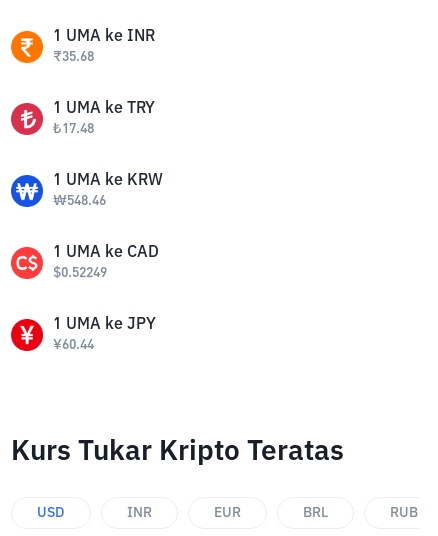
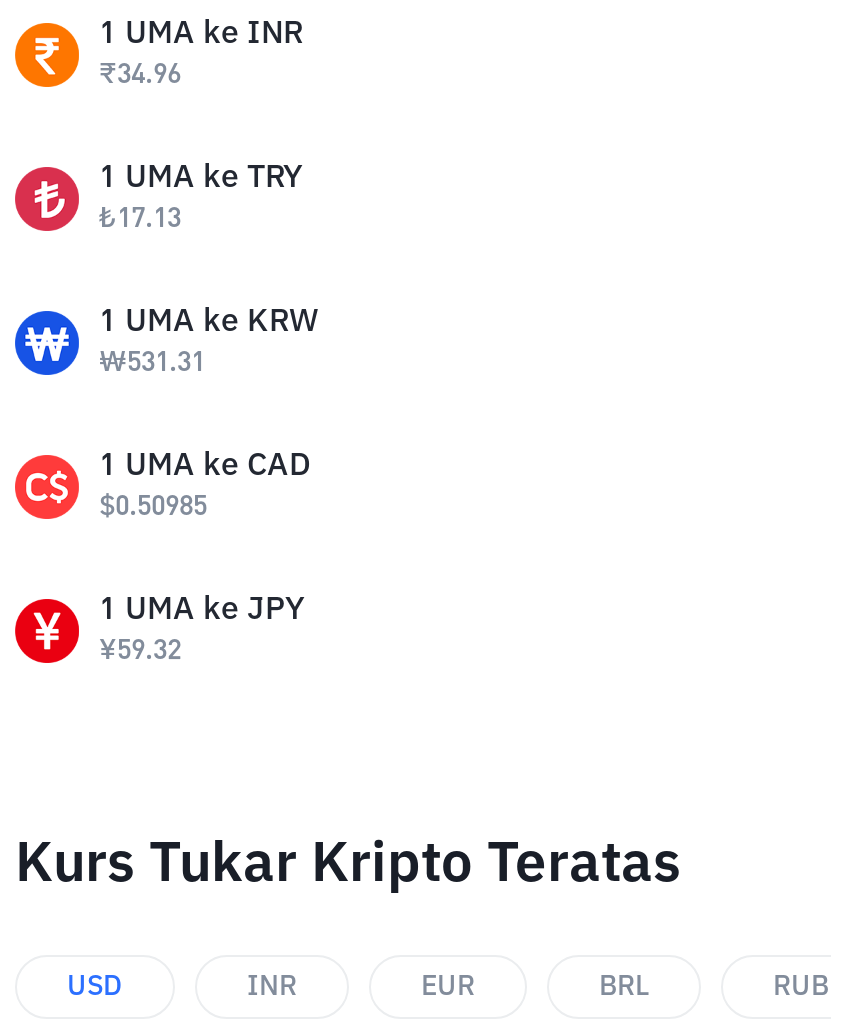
[53,50,94,64] ₹35.68 -> [99,61,181,89] ₹34.96
[53,122,94,136] ₺ 17.48 -> [99,205,181,233] ₺ 17.13
[53,194,106,208] ₩548.46 -> [99,349,205,377] ₩531.31
[53,266,107,280] $0.52249 -> [99,493,207,521] $0.50985
[53,338,94,352] ¥60.44 -> [99,637,181,665] ¥59.32

